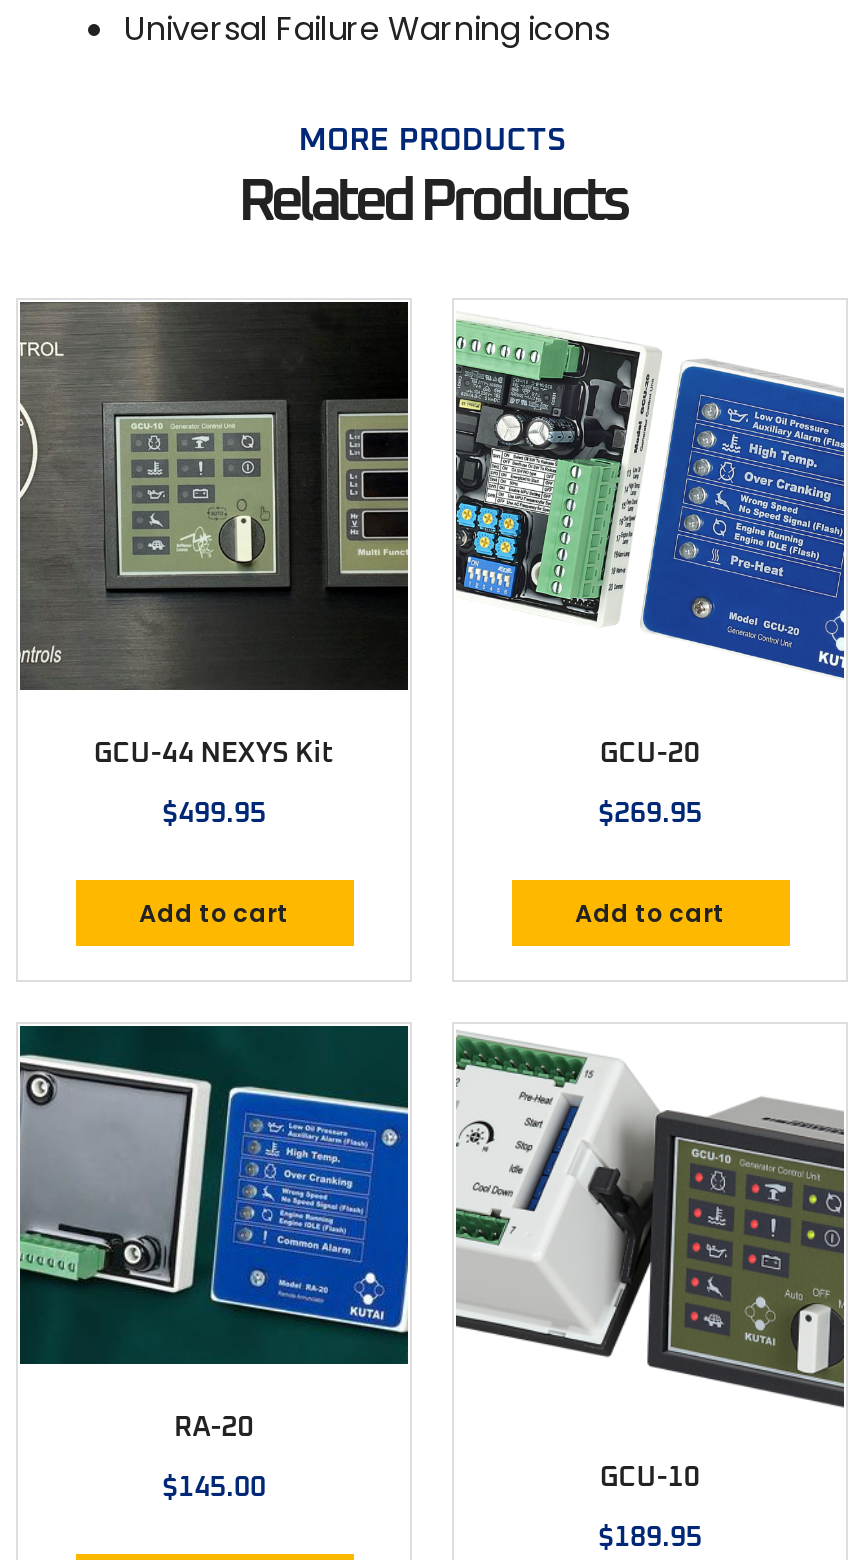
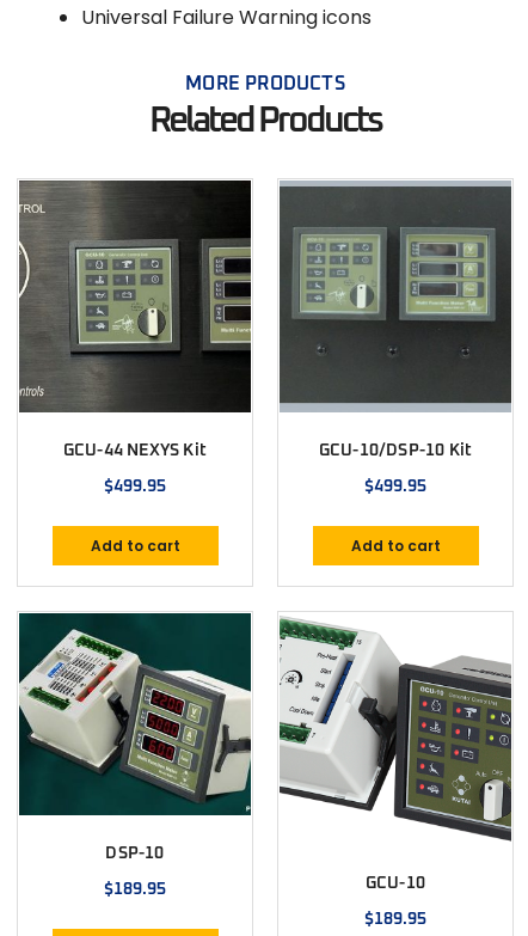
[454,302,846,767] [image] | GCU-20 -> [278,181,512,459] [image] | GCU-10/DSP-10 Kit
[598,799,702,827] $269.95 -> [364,478,426,494] $499.95
[18,1052,410,1442] [image] | RA-20 -> [18,629,252,862] [image] | DSP-10
[162,1474,266,1502] $145.00 -> [104,881,166,898] $189.95

